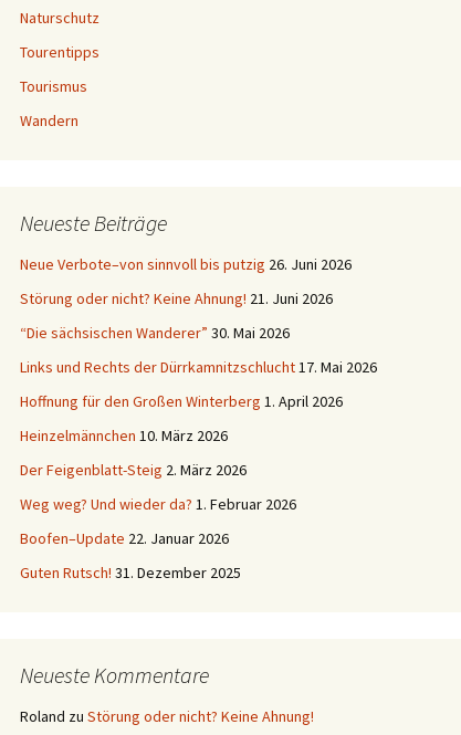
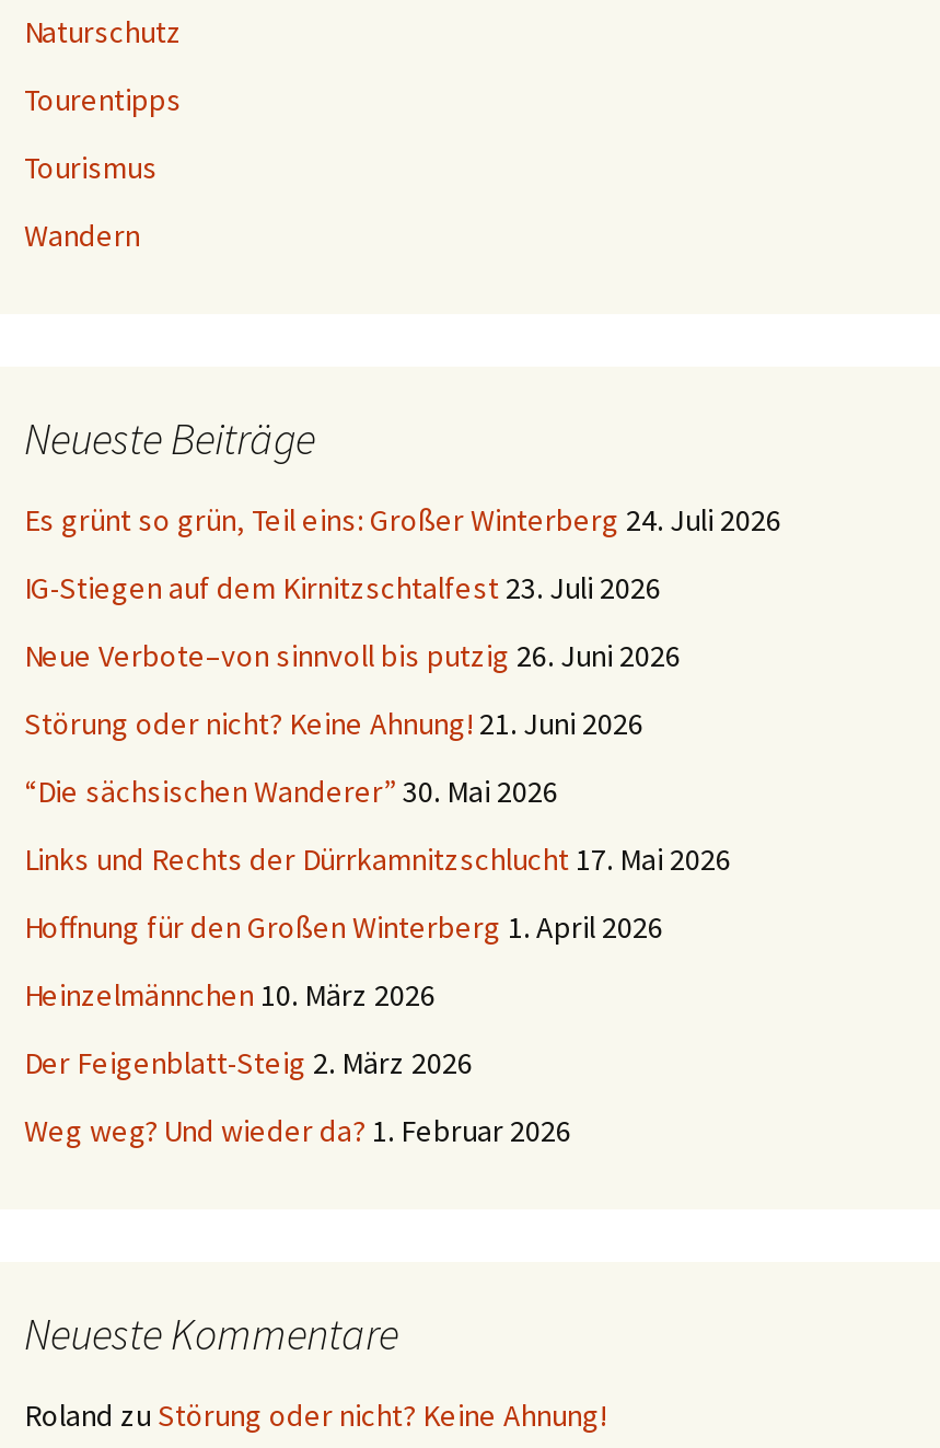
none -> [24,500,781,607] Es grünt so grün, Teil eins: Großer Winterberg 24. Juli 2026 | IG-Stiegen auf dem Kirnitzschtalfest 23. Juli 2026
moved [20,254,377,514] -> [24,636,731,1150]: Neue Verbote–von sinnvoll bis putzig 26. Juni 2026 | Störung oder nicht? Keine Ahnung! 21. Juni 2026 | “Die sächsischen Wanderer” 30. Mai 2026 | Links und Rechts der Dürrkamnitzschlucht 17. Mai 2026 | Hoffnung für den Großen Winterberg 1. April 2026 | Heinzelmännchen 10. März 2026 | Der Feigenblatt-Steig 2. März 2026 | Weg weg? Und wieder da? 1. Februar 2026
[20,528,241,582] Boofen–Update 22. Januar 2026 | Guten Rutsch! 31. Dezember 2025 -> none

